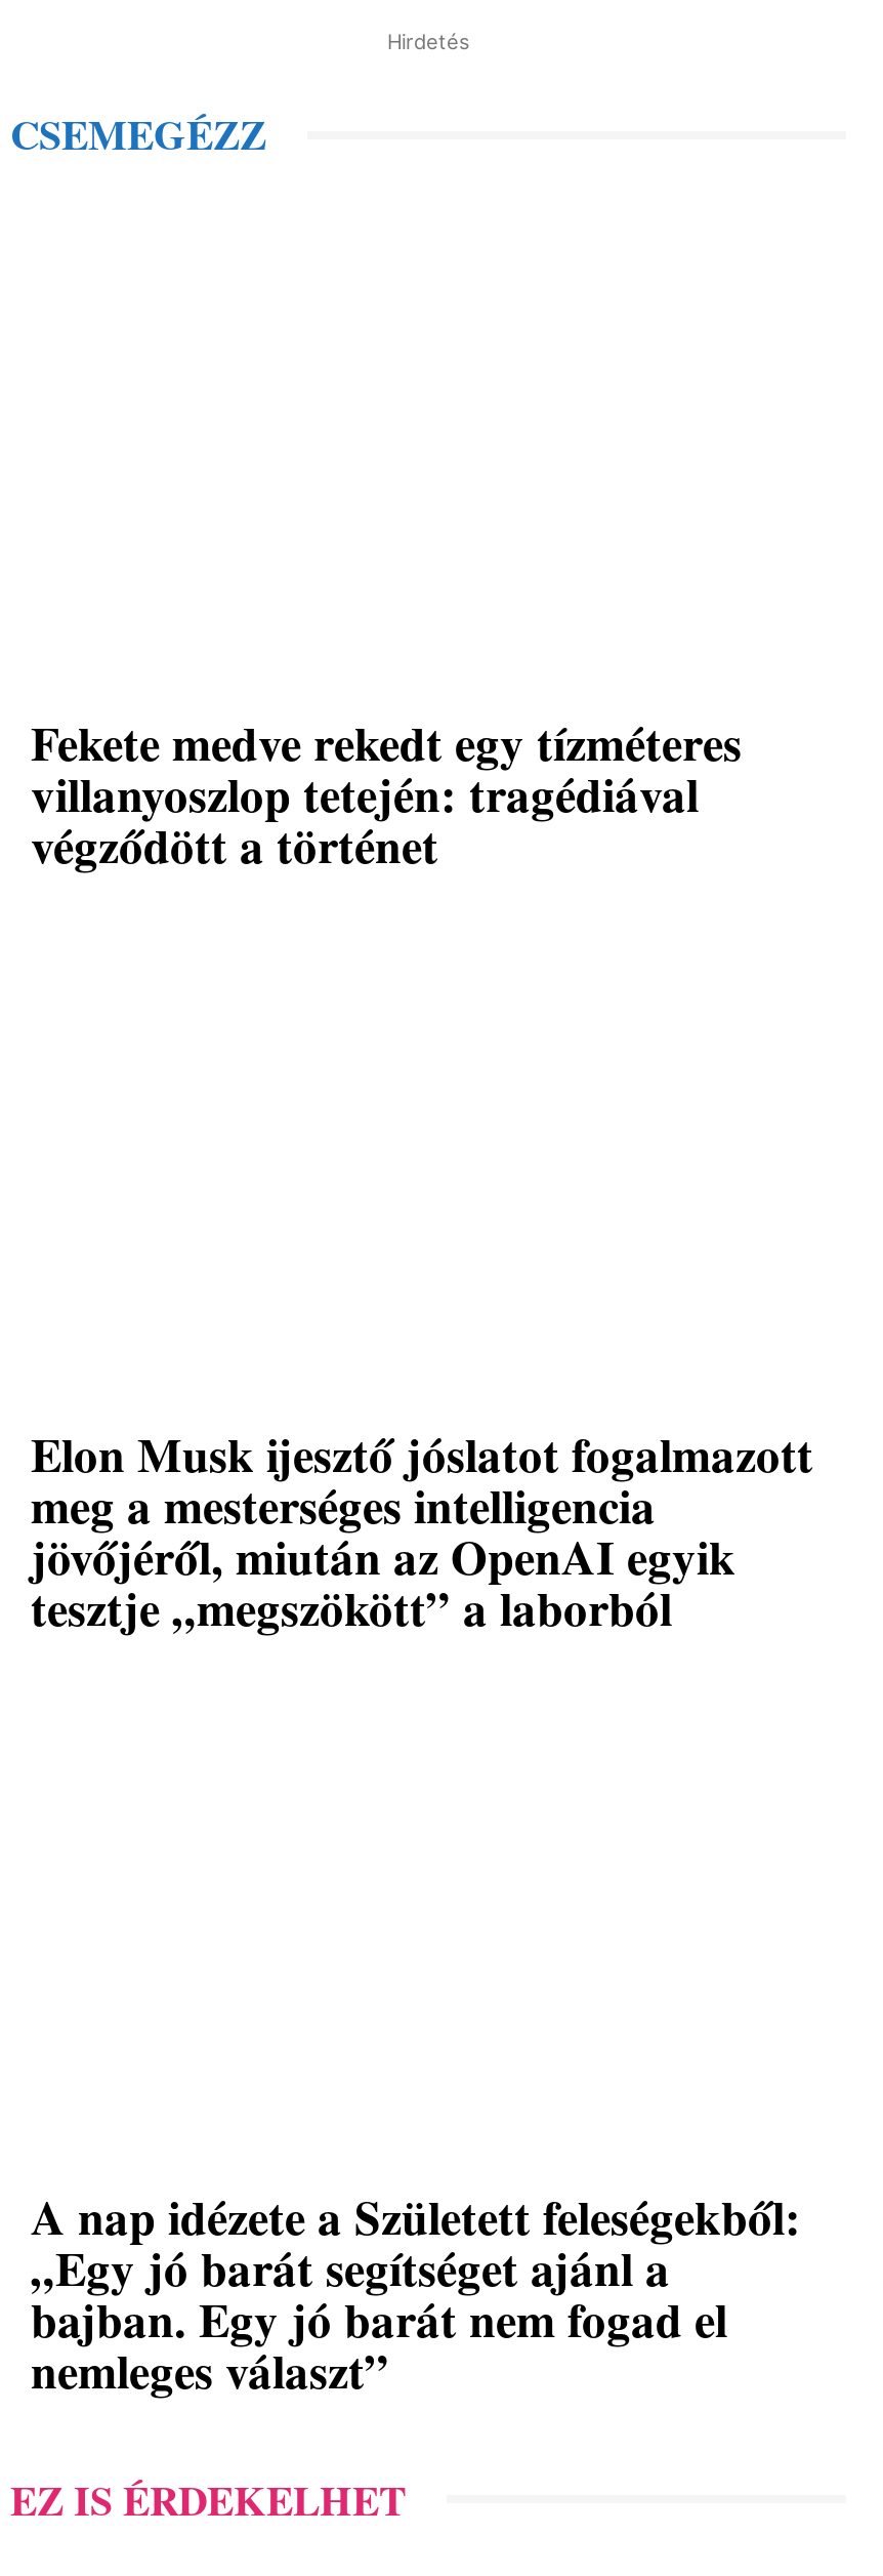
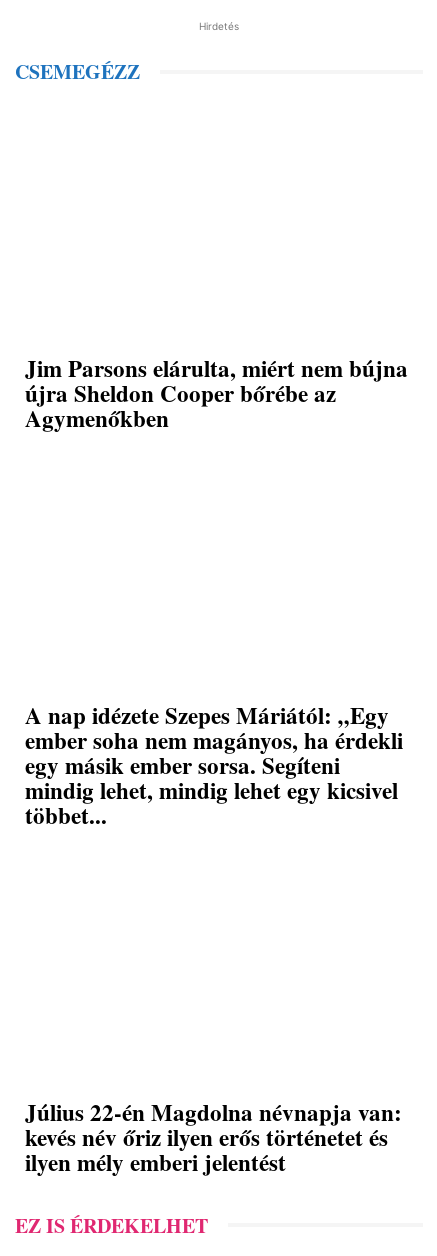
[31,707,742,879] Fekete medve rekedt egy tízméteres | villanyoszlop tetején: tragédiával | végződött a történet -> [25,351,408,435] Jim Parsons elárulta, miért nem bújna | újra Sheldon Cooper bőrébe az | Agymenőkben
[31,1418,813,1642] Elon Musk ijesztő jóslatot fogalmazott | meg a mesterséges intelligencia | jövőjéről, miután az OpenAI egyik | tesztje „megszökött” a laborból -> [25,698,403,832] A nap idézete Szepes Máriától: „Egy | ember soha nem magányos, ha érdekli | egy másik ember sorsa. Segíteni | mindig lehet, mindig lehet egy kicsivel | többet...
[31,2180,801,2404] A nap idézete a Született feleségekből: | „Egy jó barát segítséget ajánl a | bajban. Egy jó barát nem fogad el | nemleges választ” -> [25,1094,402,1178] Július 22-én Magdolna névnapja van: | kevés név őriz ilyen erős történetet és | ilyen mély emberi jelentést

